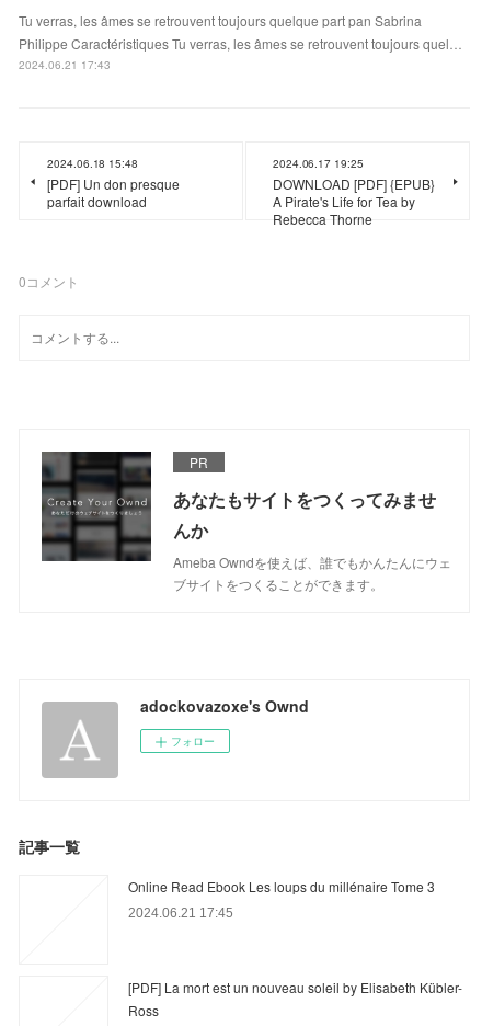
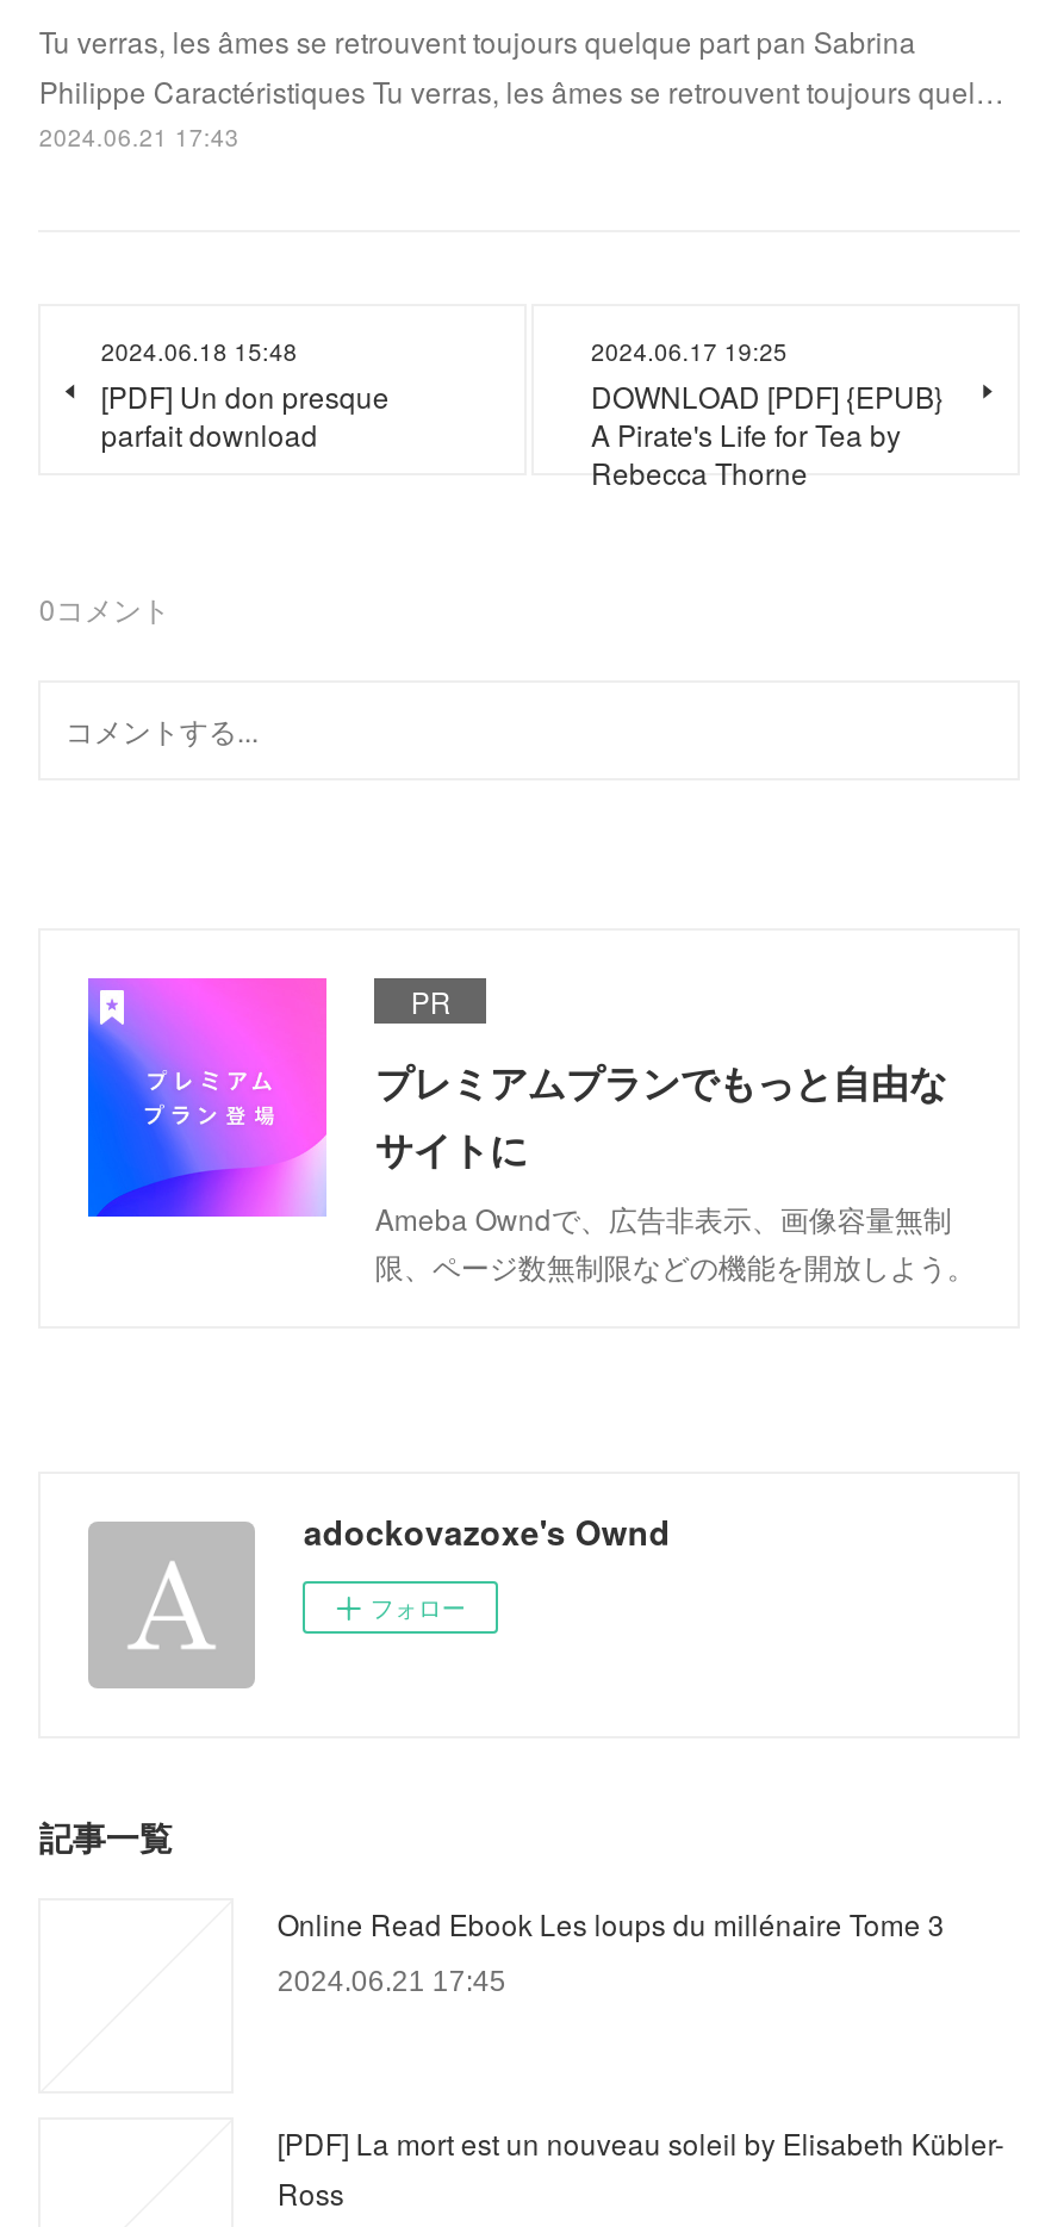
[41,451,452,593] [image] | あなたもサイトをつくってみませ | んか | Ameba Owndを使えば、誰でもかんたんにウェ | ブサイトをつくることができます。 -> [86,976,976,1286] [image] | プレミアムプランでもっと自由な | サイトに | Ameba Owndで、広告非表示、画像容量無制 | 限、ページ数無制限などの機能を開放しよう。

